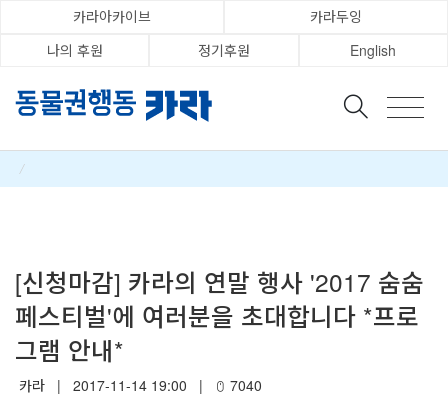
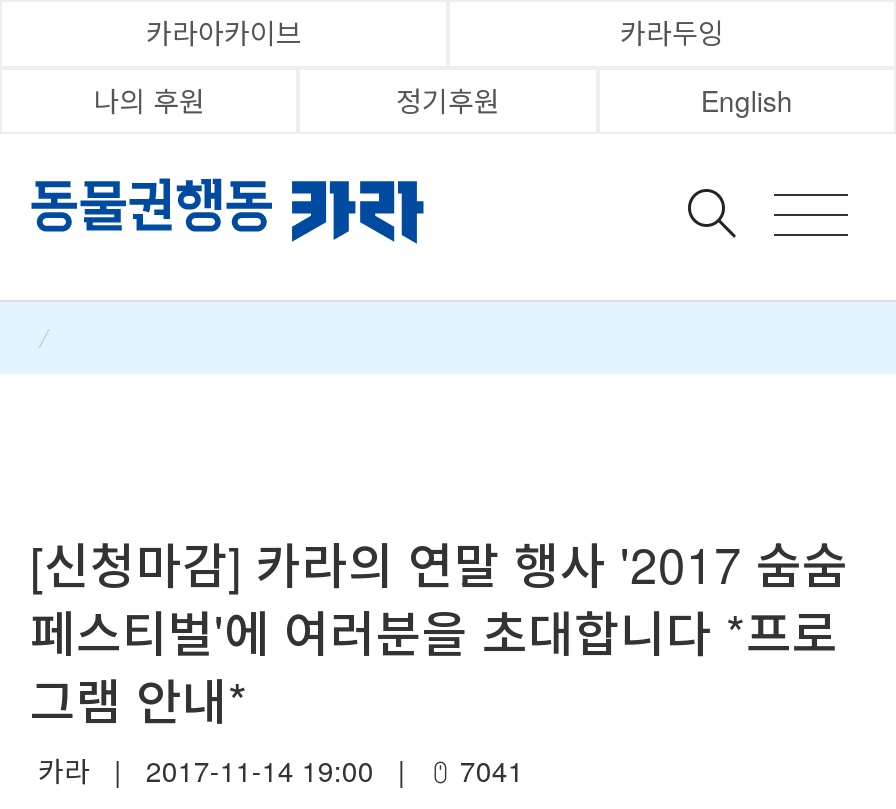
[226,375,262,395] 7040 -> [452,750,524,790] 7041

